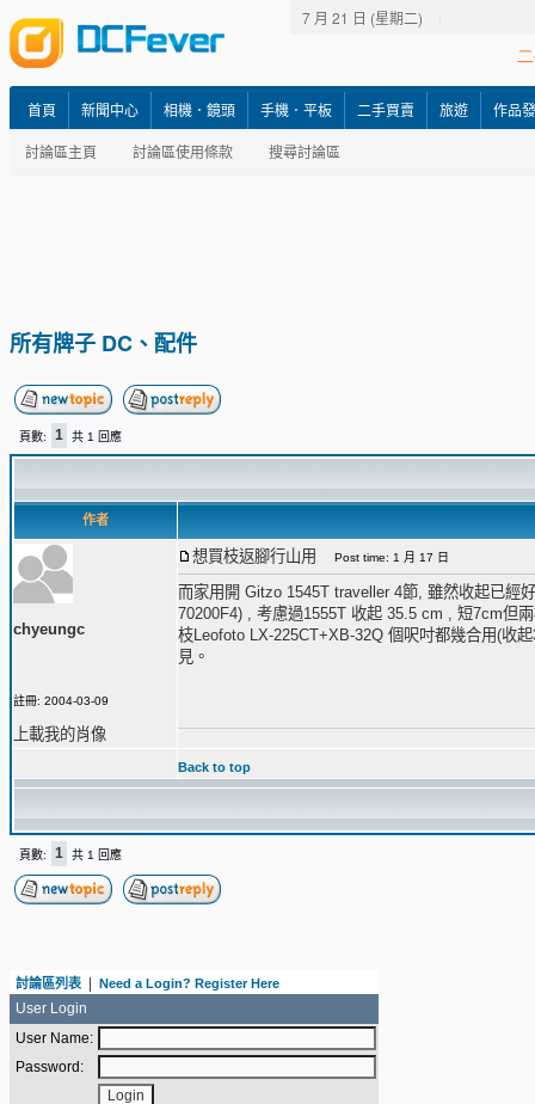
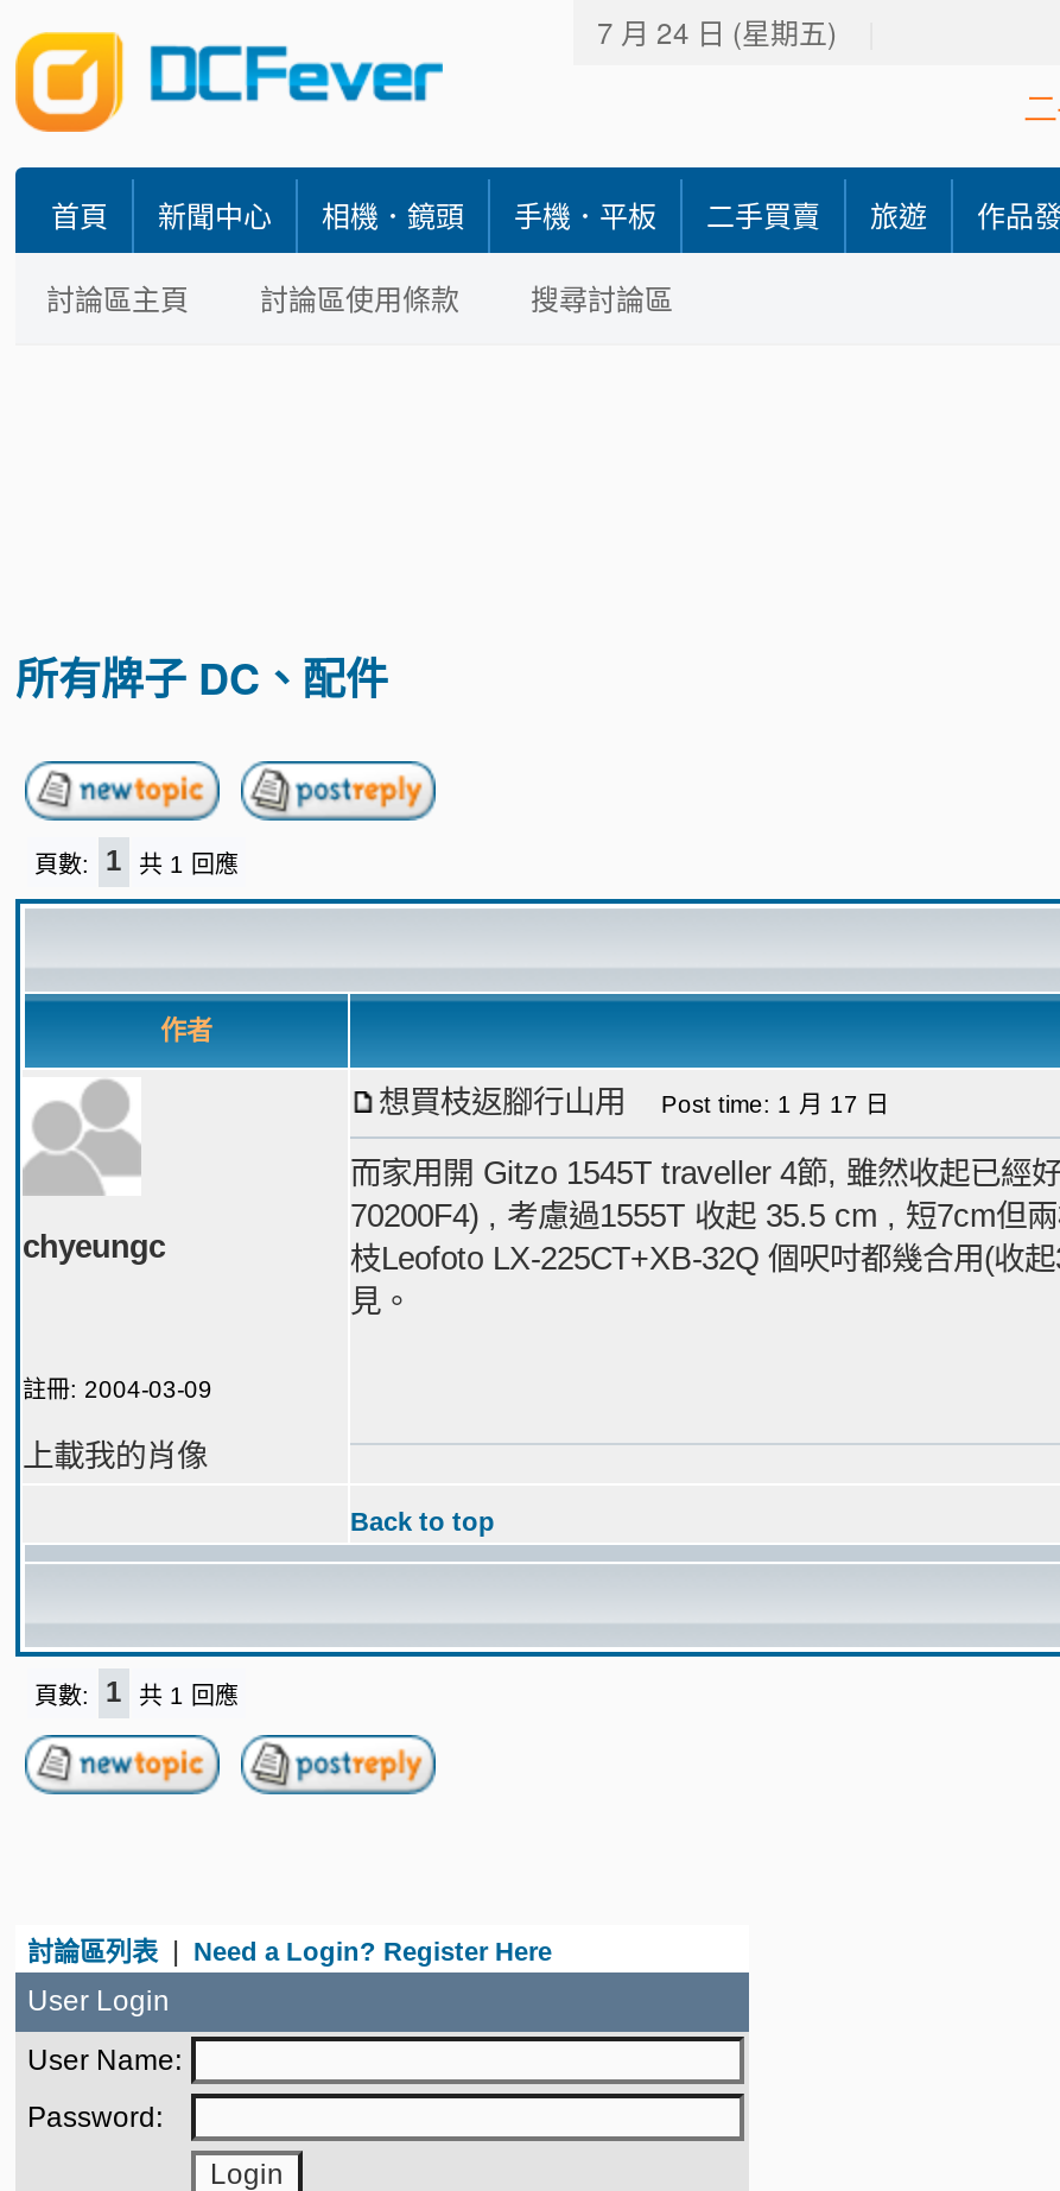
[302,7,423,27] 7 月 21 日 (星期二) -> [597,11,837,51] 7 月 24 日 (星期五)

